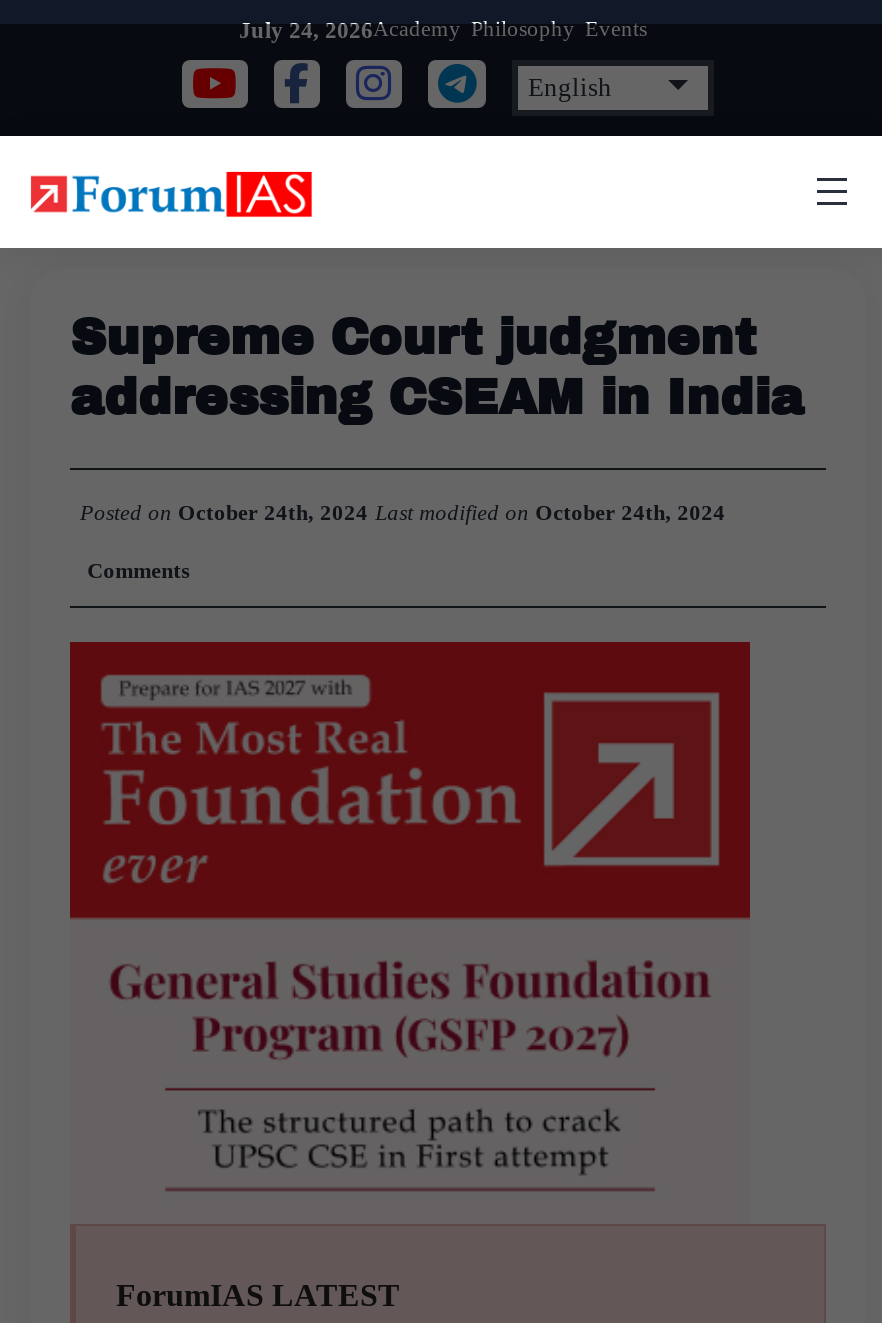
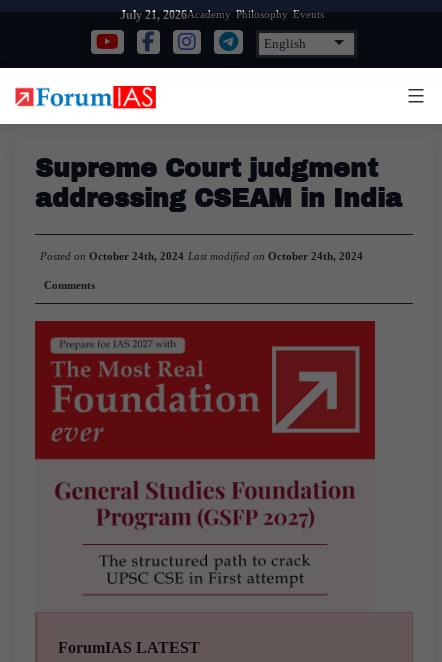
[239,16,647,42] July 24, 2026Academy Philosophy Events -> [119,8,323,21] July 21, 2026Academy Philosophy Events

